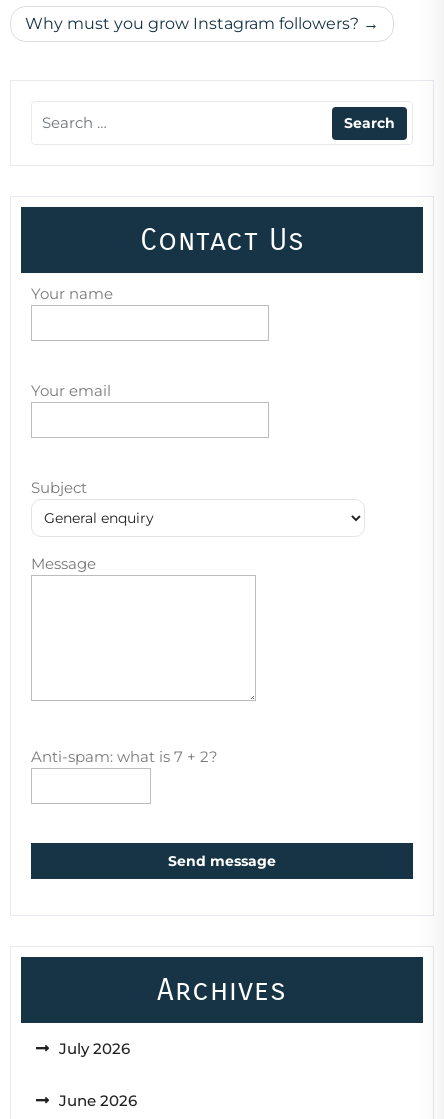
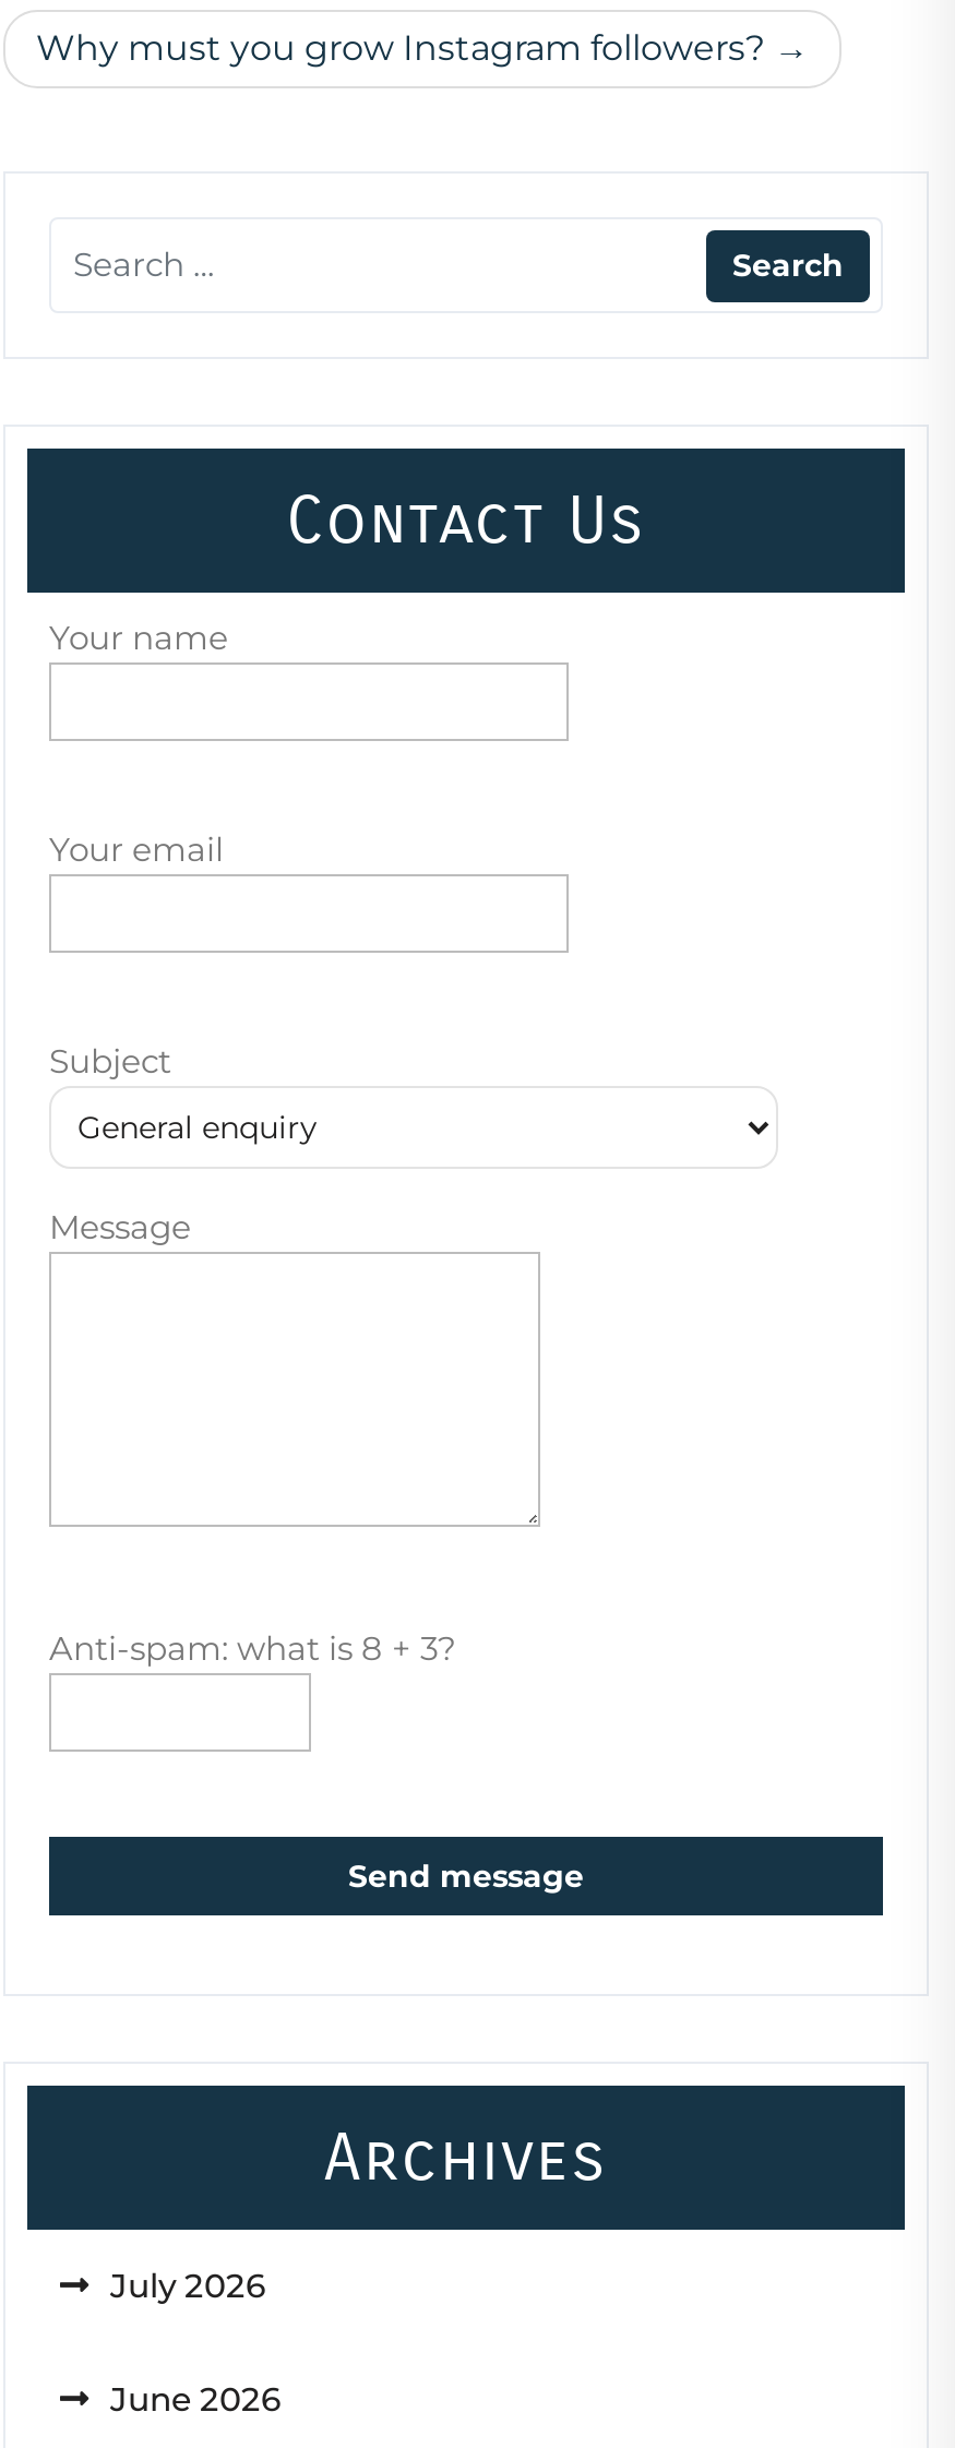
[31,747,218,766] Anti-spam: what is 7 + 2? -> [49,1627,457,1669] Anti-spam: what is 8 + 3?

